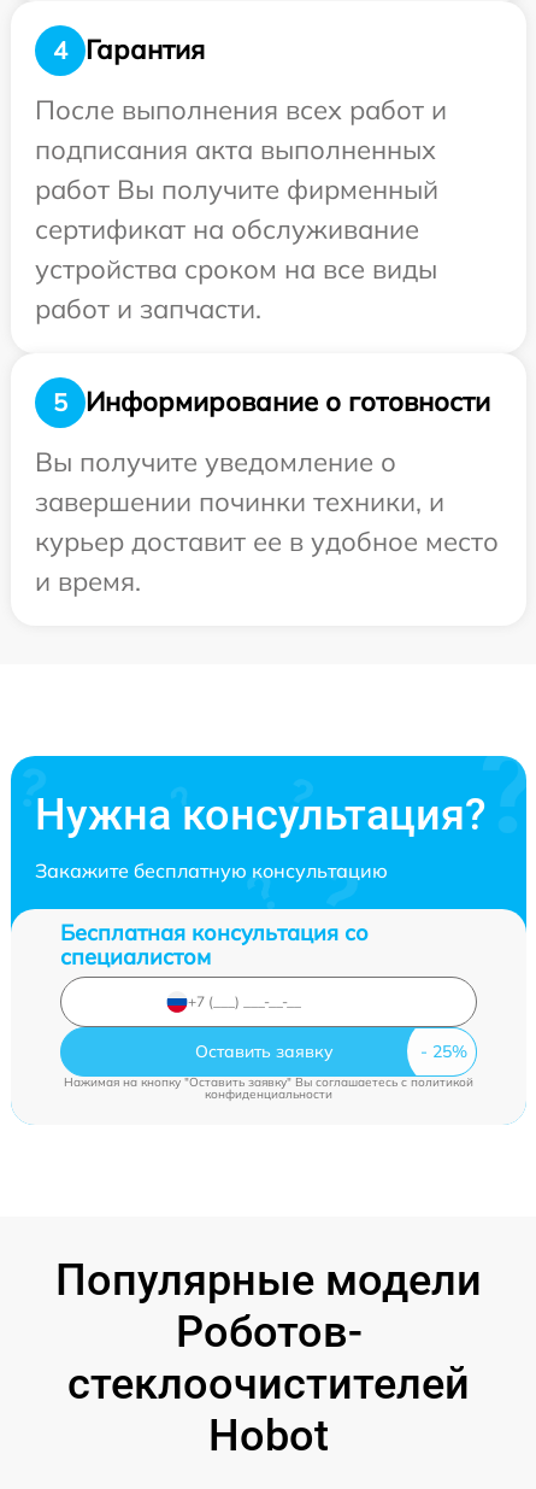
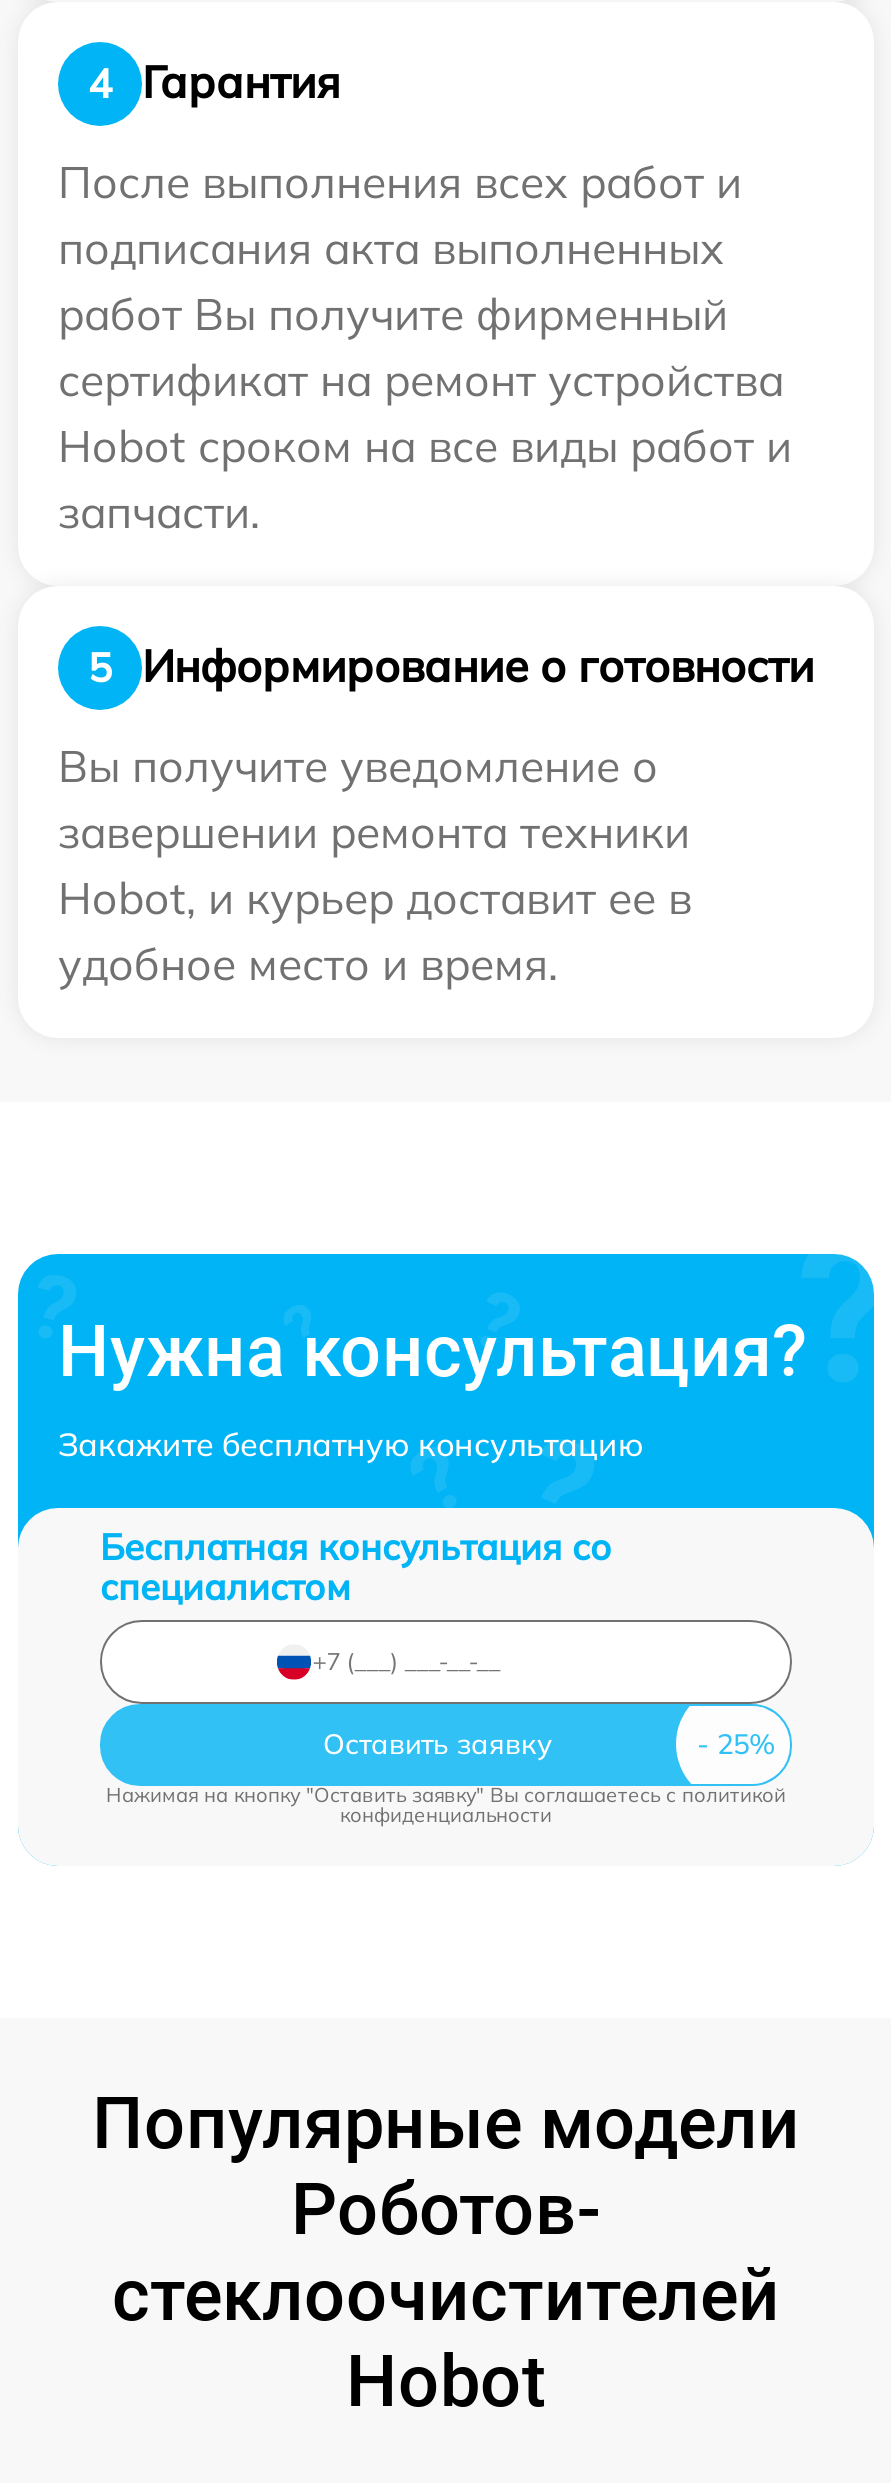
[35,212,437,325] сертификат на обслуживание | устройства сроком на все виды | работ и запчасти. -> [58,352,792,540] сертификат на ремонт устройства | Hobot сроком на все виды работ и | запчасти.
[35,485,499,598] завершении починки техники, и | курьер доставит ее в удобное место | и время. -> [58,804,692,992] завершении ремонта техники | Hobot, и курьер доставит ее в | удобное место и время.

